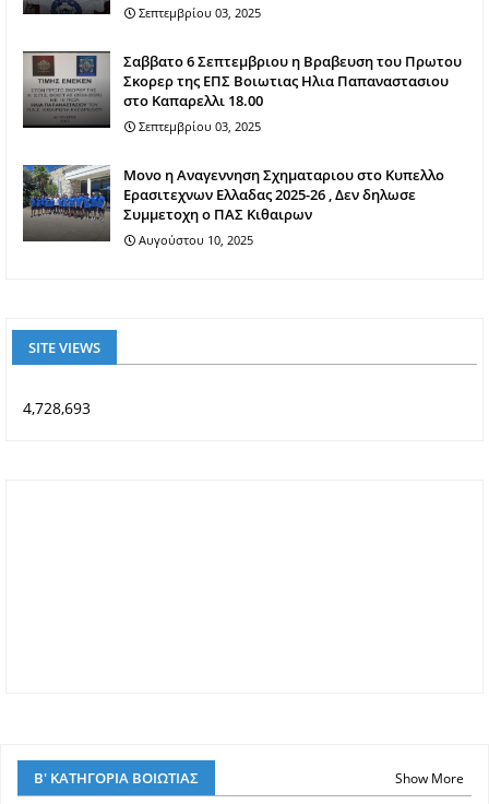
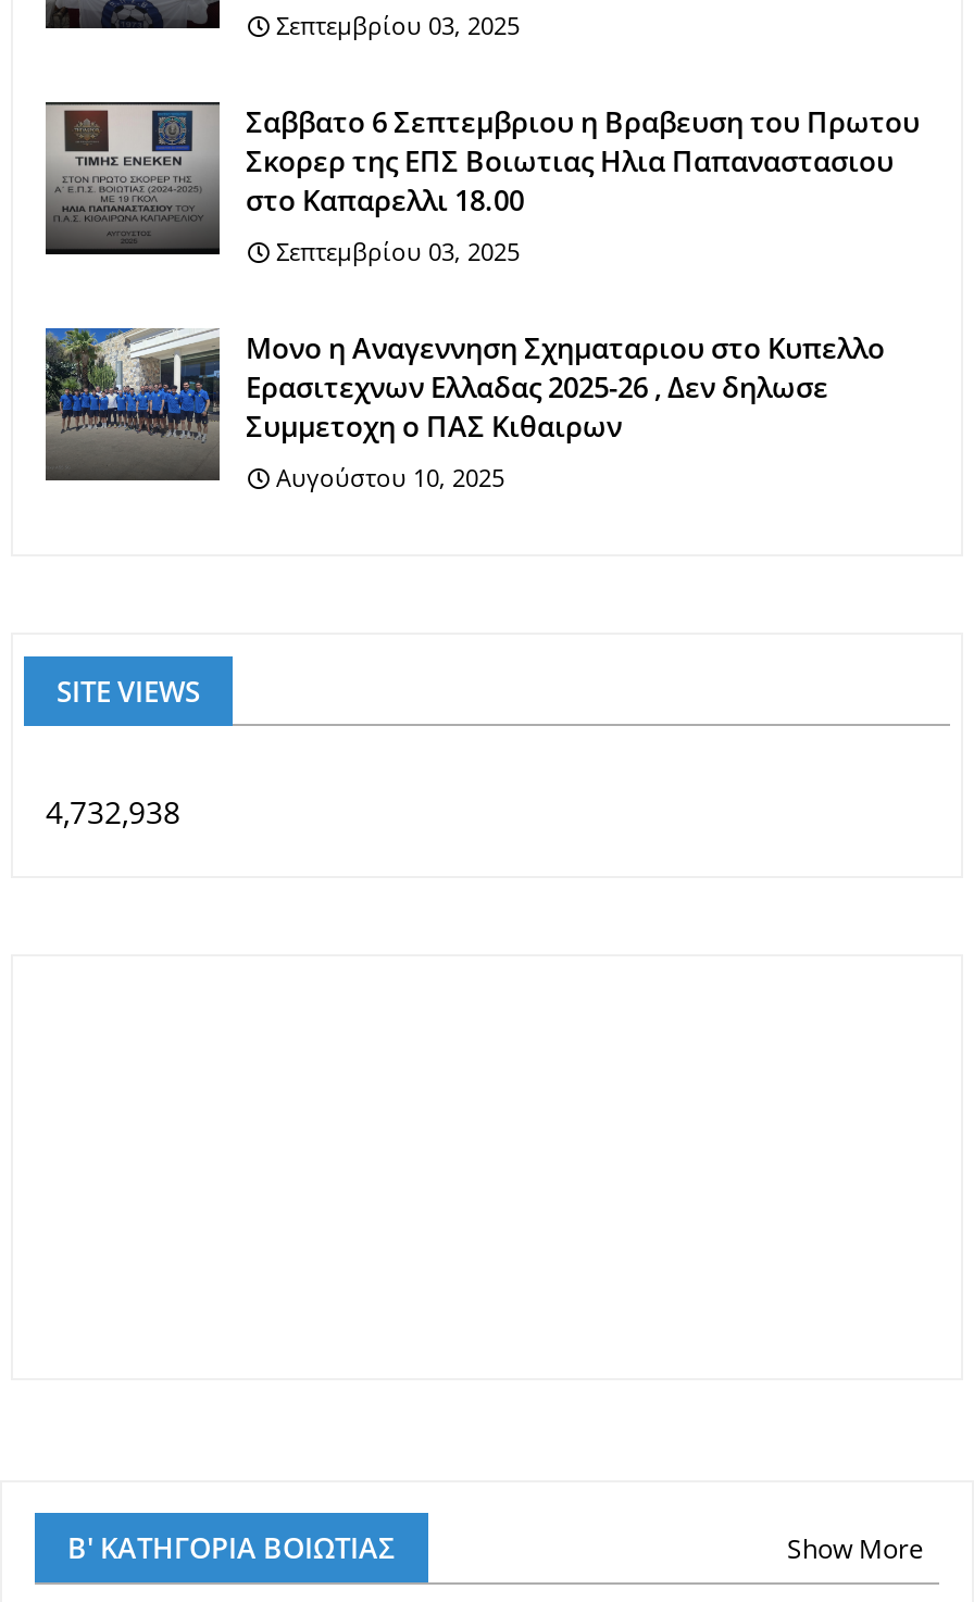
[23,397,91,418] 4,728,693 -> [46,791,180,832] 4,732,938

